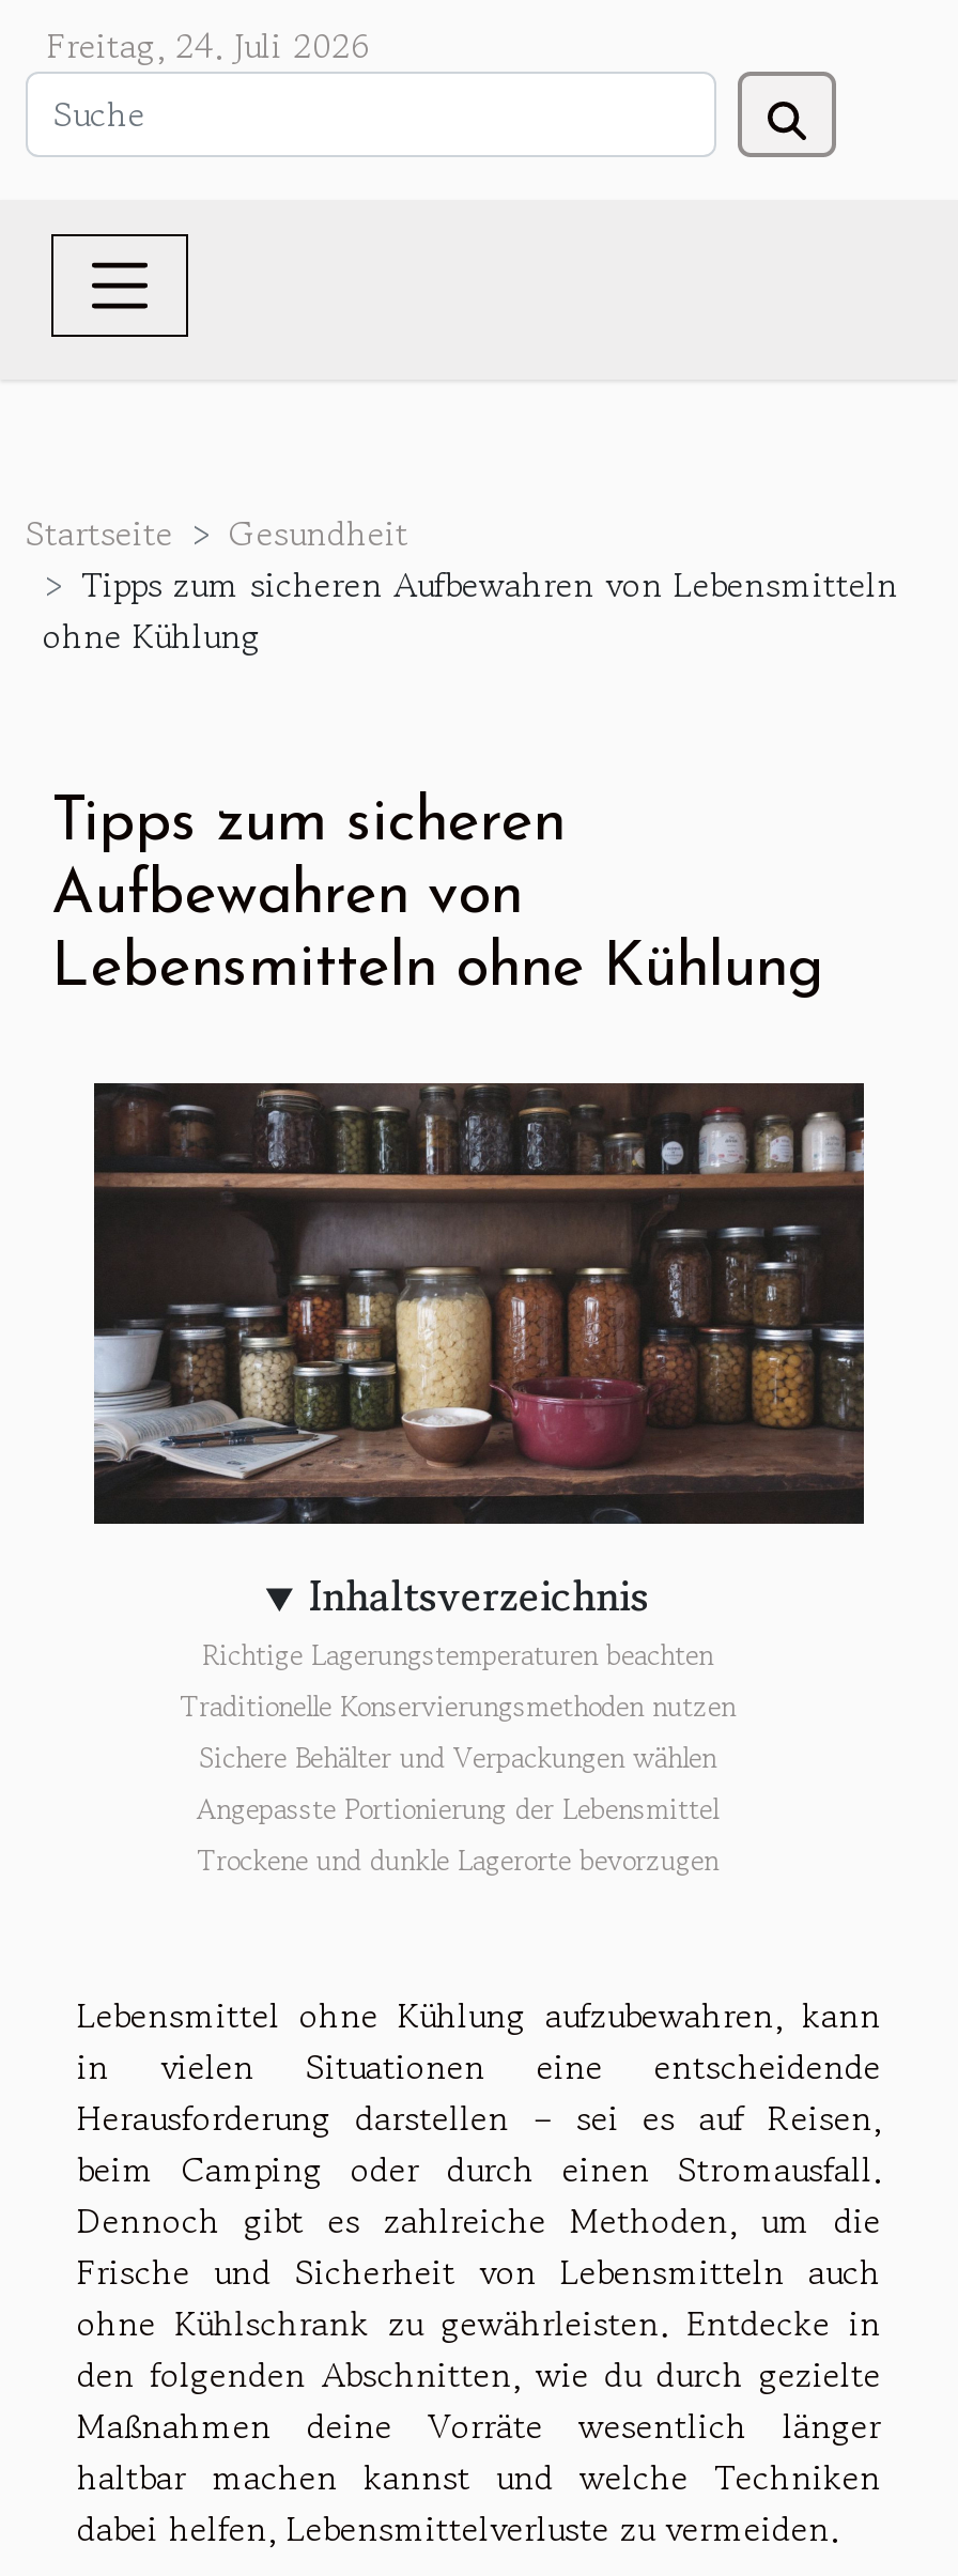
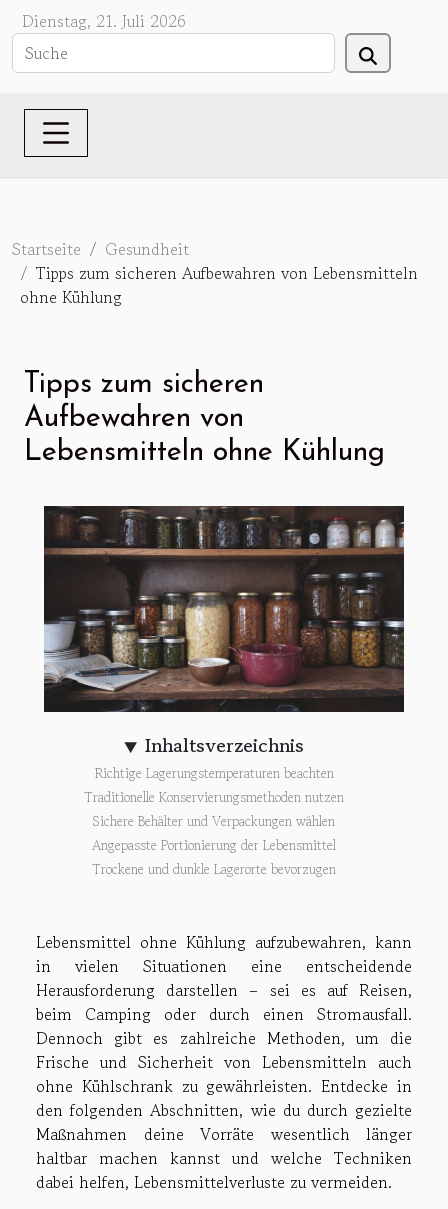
[47,20,370,72] Freitag, 24. Juli 2026 -> [22,9,186,33] Dienstag, 21. Juli 2026

